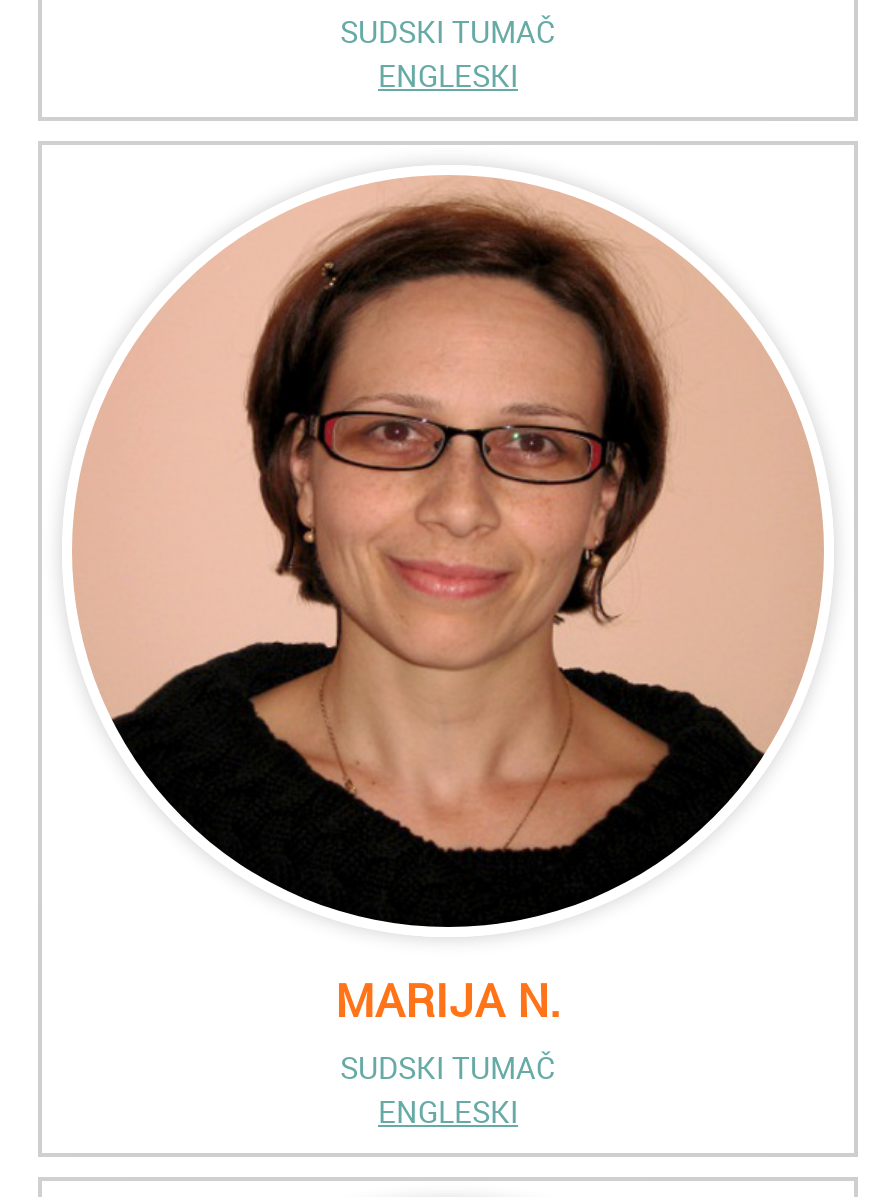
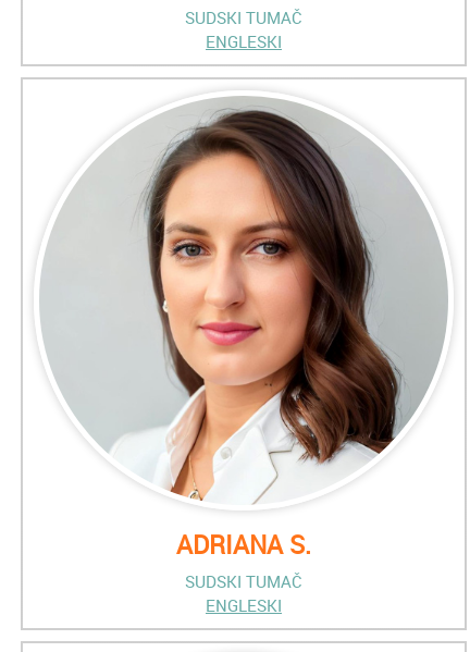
[72,177,824,1031] [image] | MARIJA N. -> [41,97,448,562] [image] | ADRIANA S.

